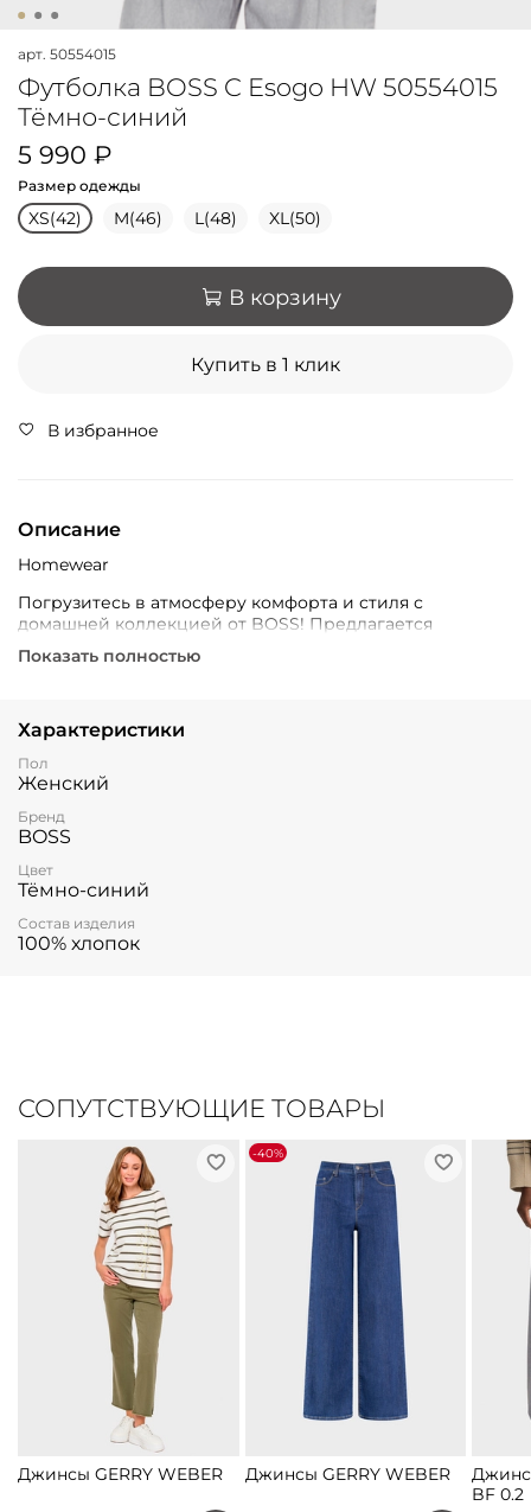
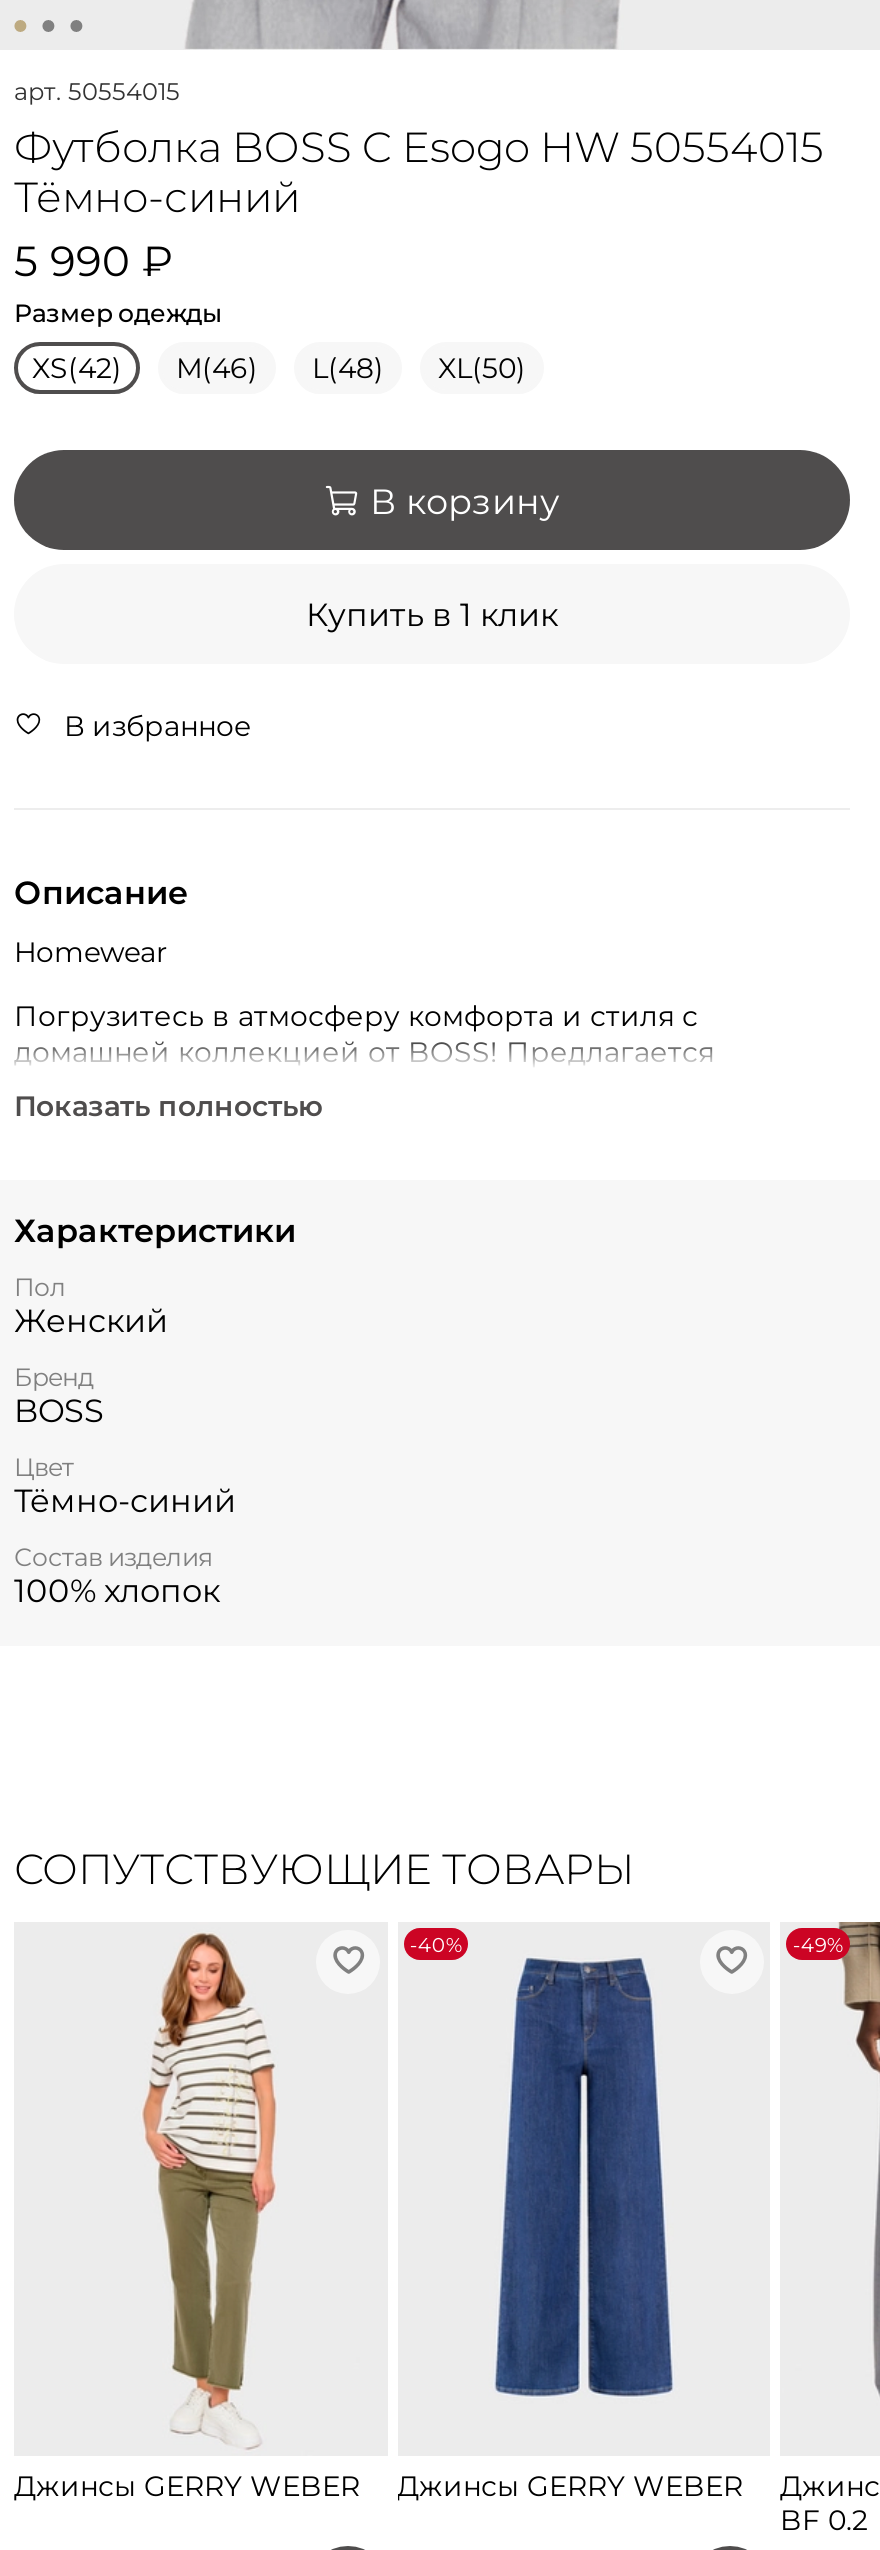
none -> [793,1933,843,1955] -49%

